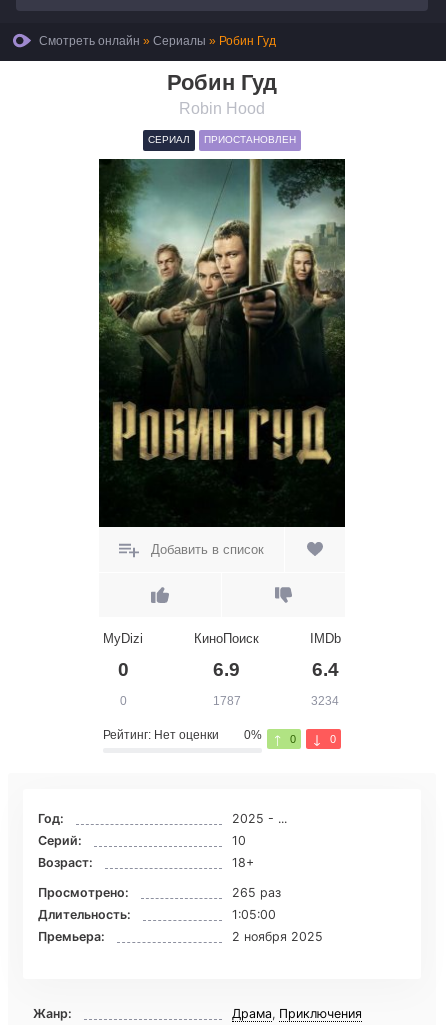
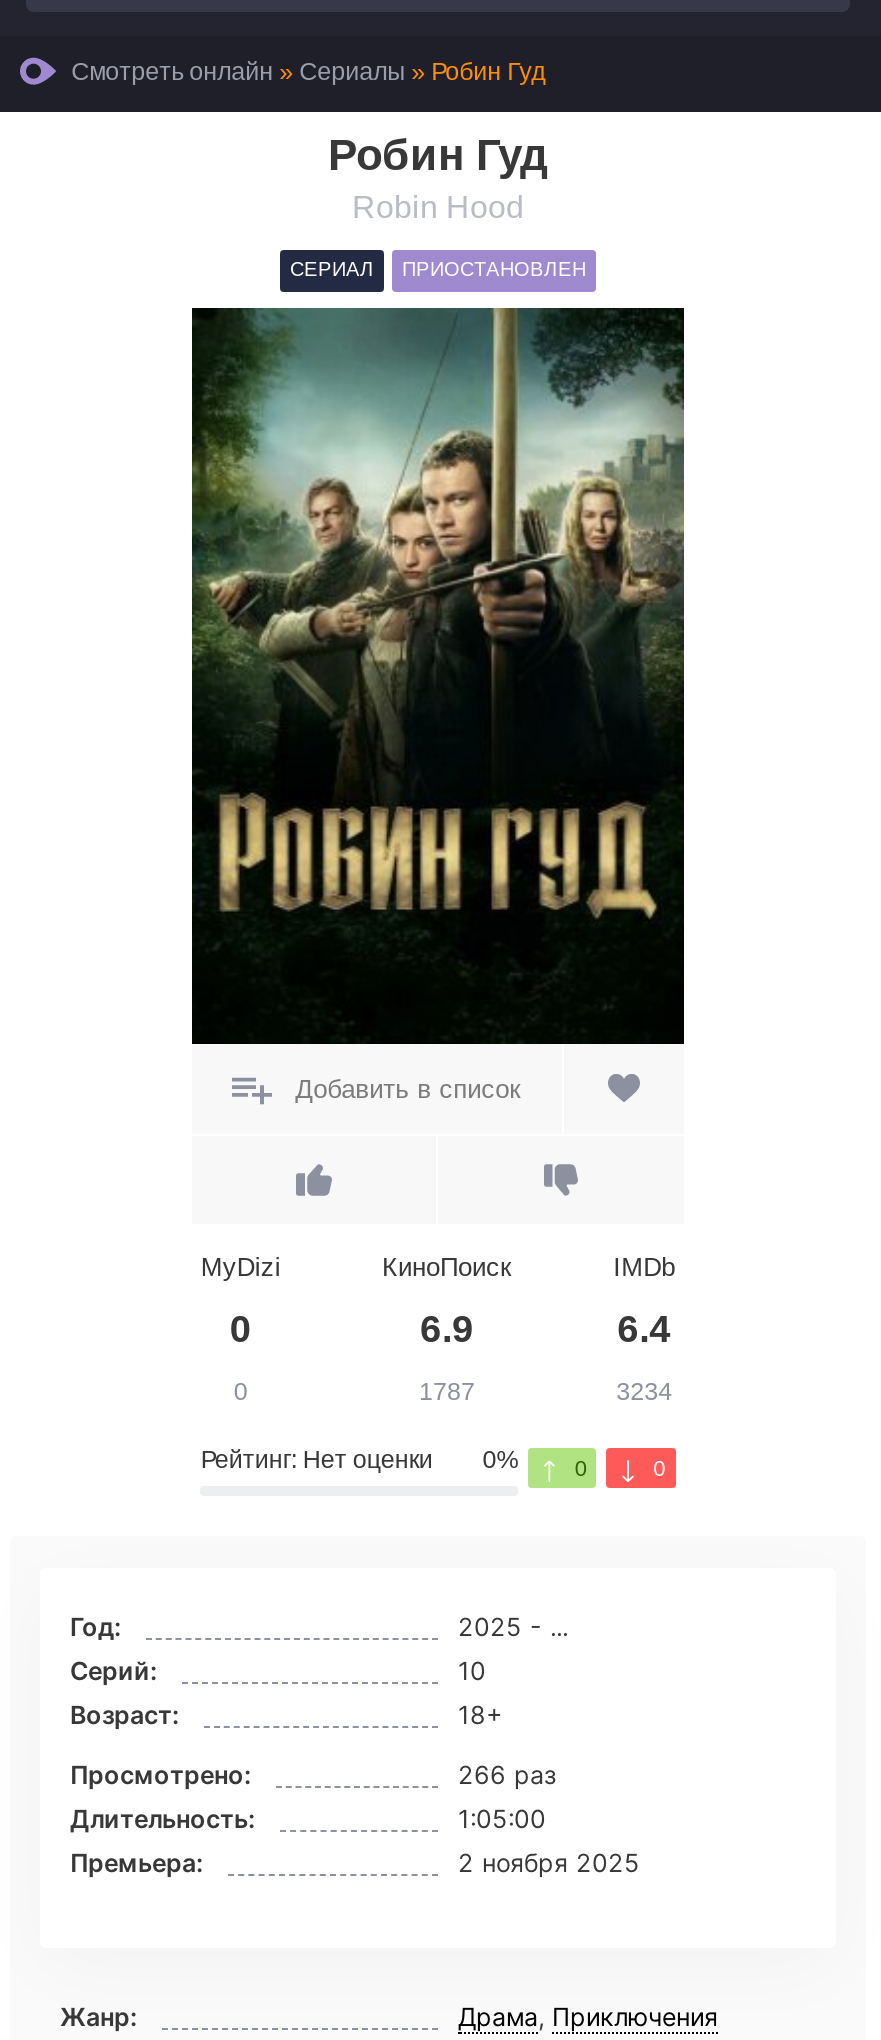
[232,885,281,900] 265 раз -> [458,1760,556,1790] 266 раз

